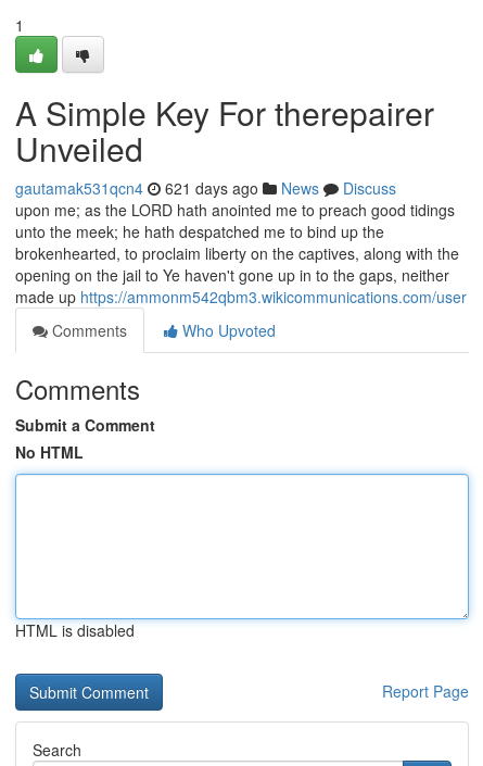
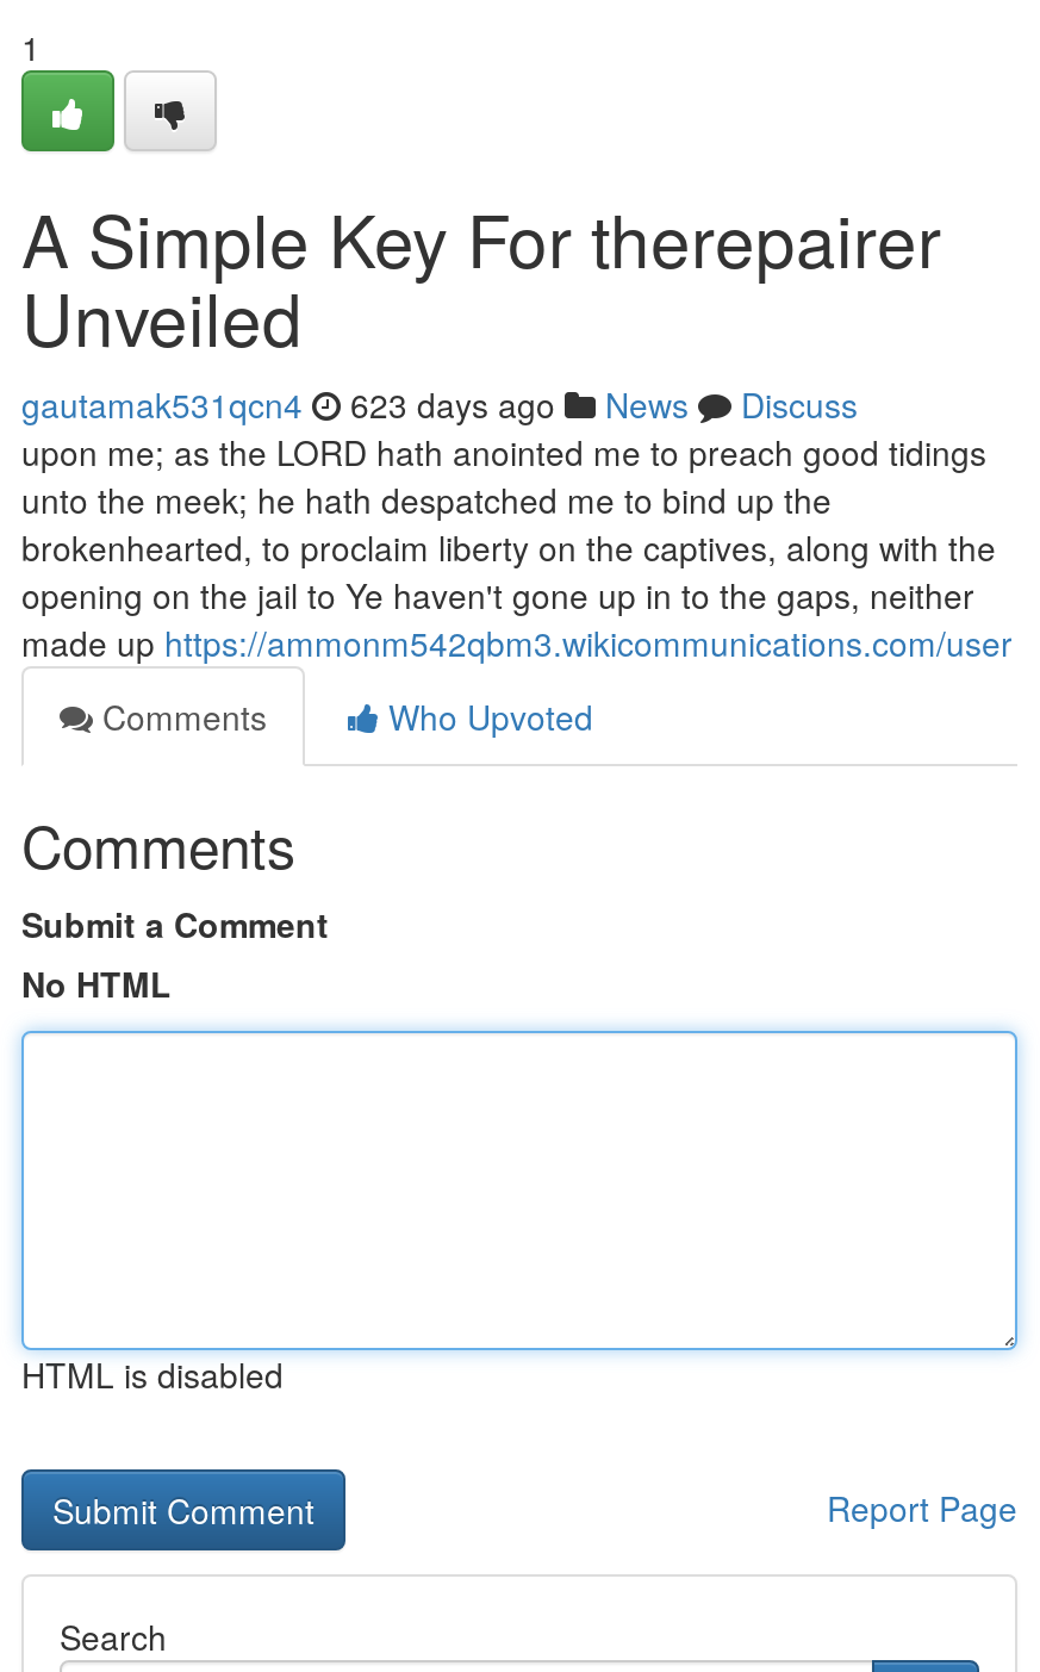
[15,177,396,199] gautamak531qcn4 621 days ago News Discuss -> [21,380,858,428] gautamak531qcn4 623 days ago News Discuss

